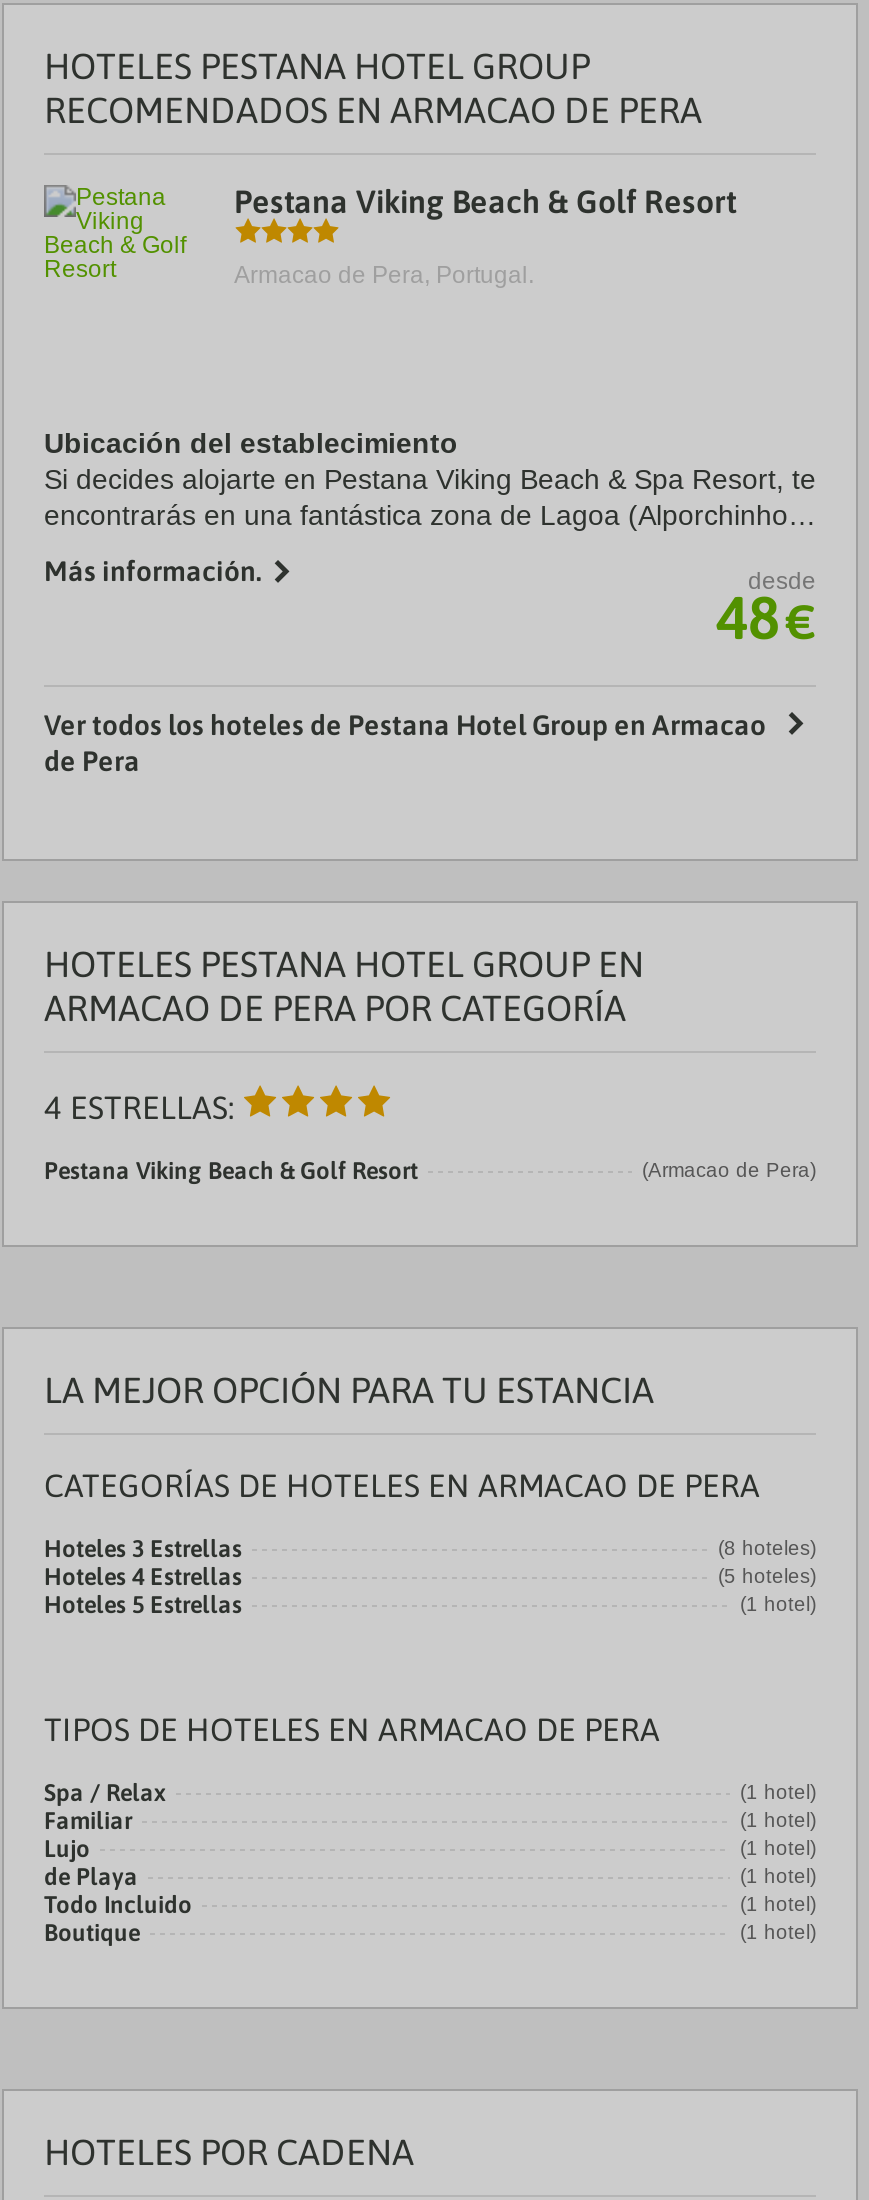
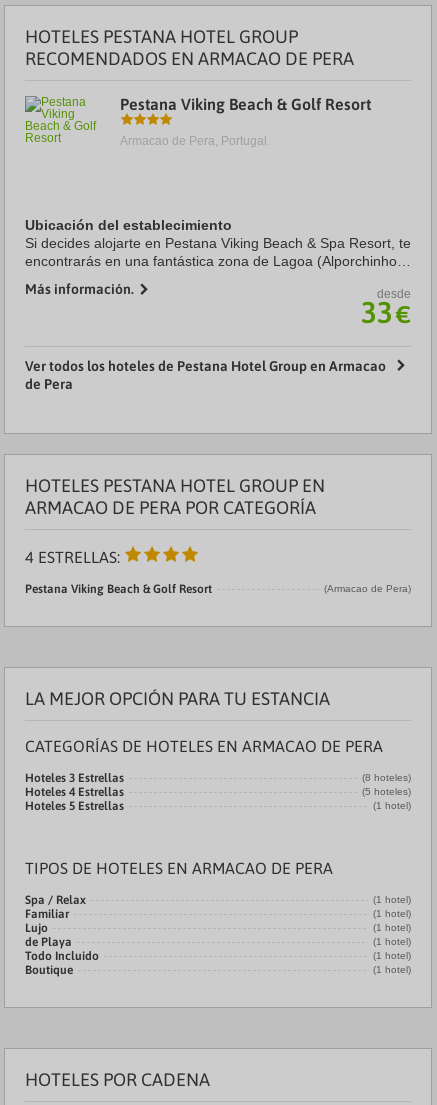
[716,583,816,651] 48 € -> [361,295,411,329] 33 €

